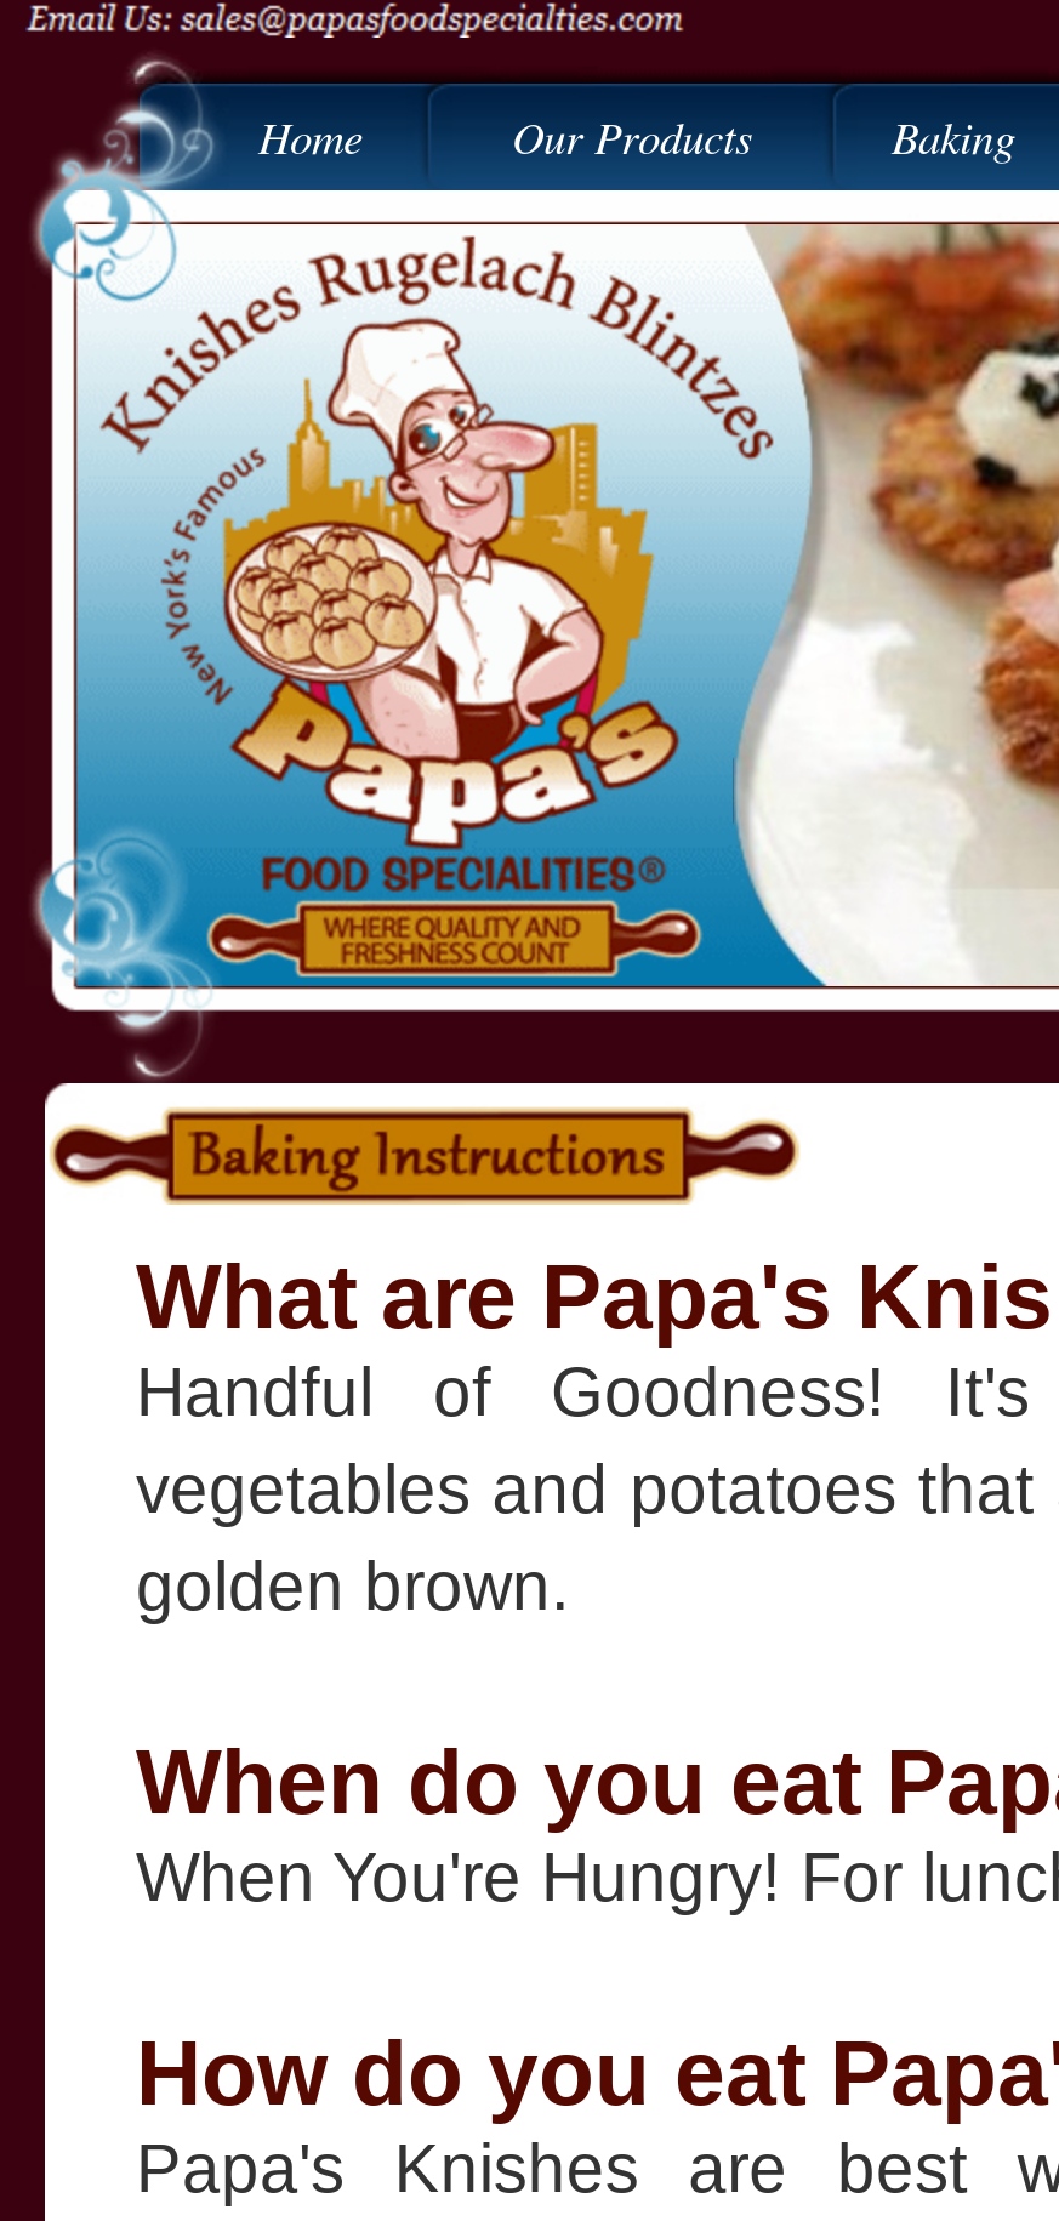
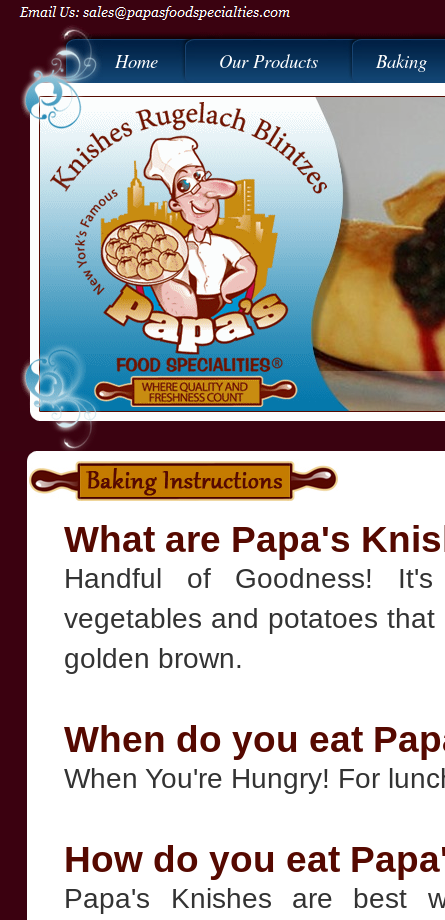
[734,224,1052,989] [image] -> [311,97,442,412] [image]

